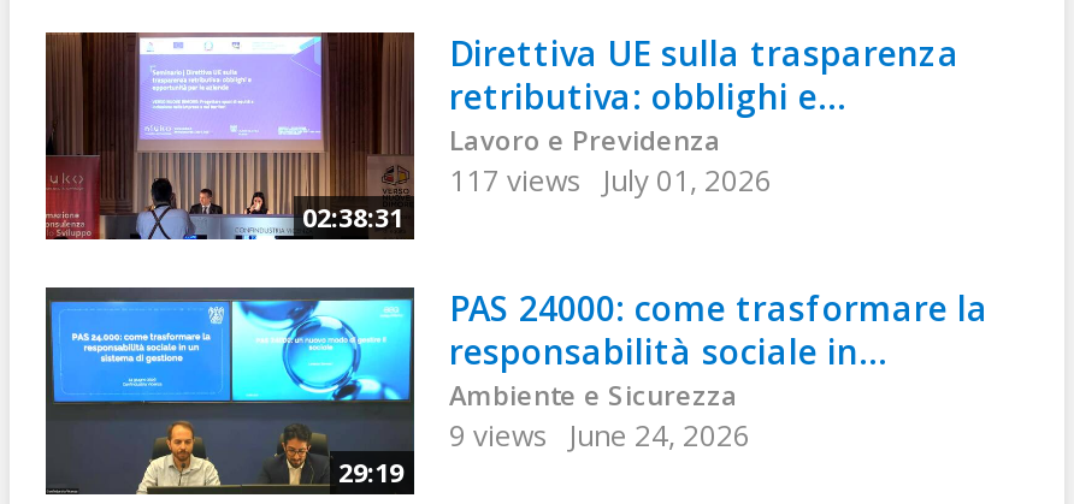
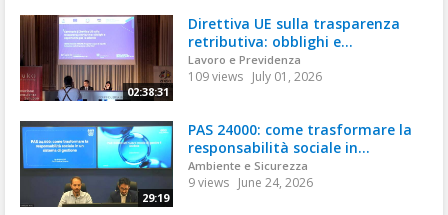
[449,160,772,201] 117 views July 01, 2026 -> [187,68,321,85] 109 views July 01, 2026

